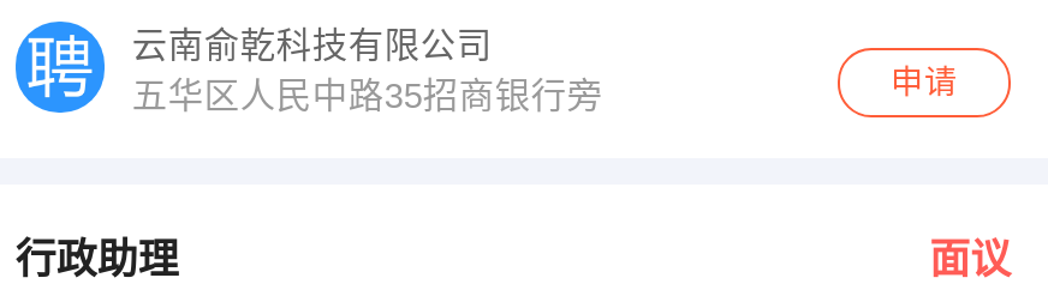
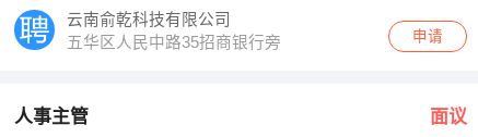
[15,237,179,283] 行政助理 -> [14,107,88,128] 人事主管

